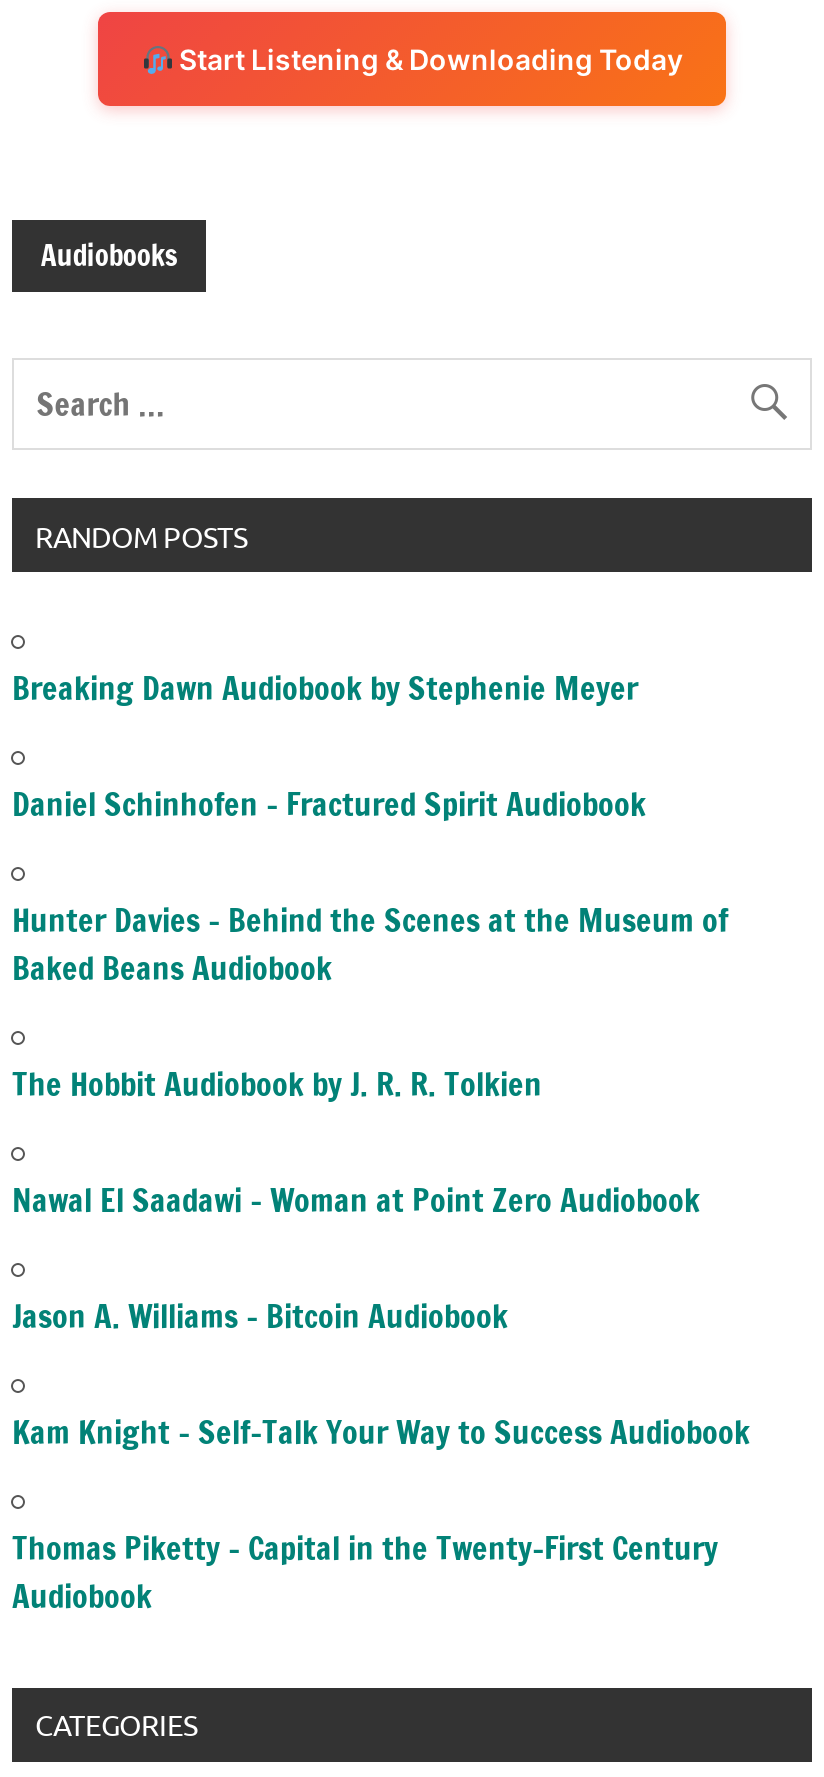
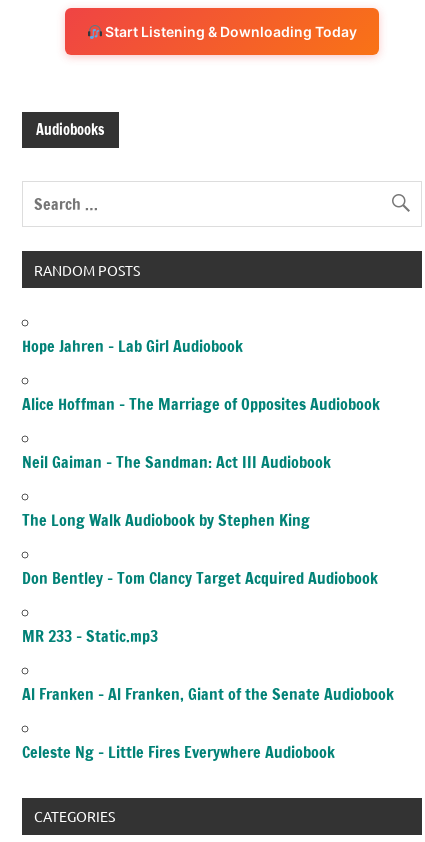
[12,665,638,709] Breaking Dawn Audiobook by Stephenie Meyer -> [22,335,243,357] Hope Jahren – Lab Girl Audiobook
[12,781,646,825] Daniel Schinhofen – Fractured Spirit Audiobook -> [22,393,380,415] Alice Hoffman – The Marriage of Opposites Audiobook
[12,897,728,989] Hunter Davies – Behind the Scenes at the Museum of | Baked Beans Audiobook -> [22,451,331,473] Neil Gaiman – The Sandman: Act III Audiobook
[12,1061,542,1105] The Hobbit Audiobook by J. R. R. Tolkien -> [22,509,310,531] The Long Walk Audiobook by Stephen King
[12,1177,700,1221] Nawal El Saadawi – Woman at Point Zero Audiobook -> [22,567,378,589] Don Bentley – Tom Clancy Target Acquired Audiobook
[12,1293,508,1337] Jason A. Williams – Bitcoin Audiobook -> [22,625,158,647] MR 233 – Static.mp3
[12,1409,750,1453] Kam Knight – Self-Talk Your Way to Success Audiobook -> [22,683,394,705] Al Franken – Al Franken, Giant of the Senate Audiobook
[12,1525,718,1617] Thomas Piketty – Capital in the Twenty-First Century | Audiobook -> [22,741,335,763] Celeste Ng – Little Fires Everywhere Audiobook

